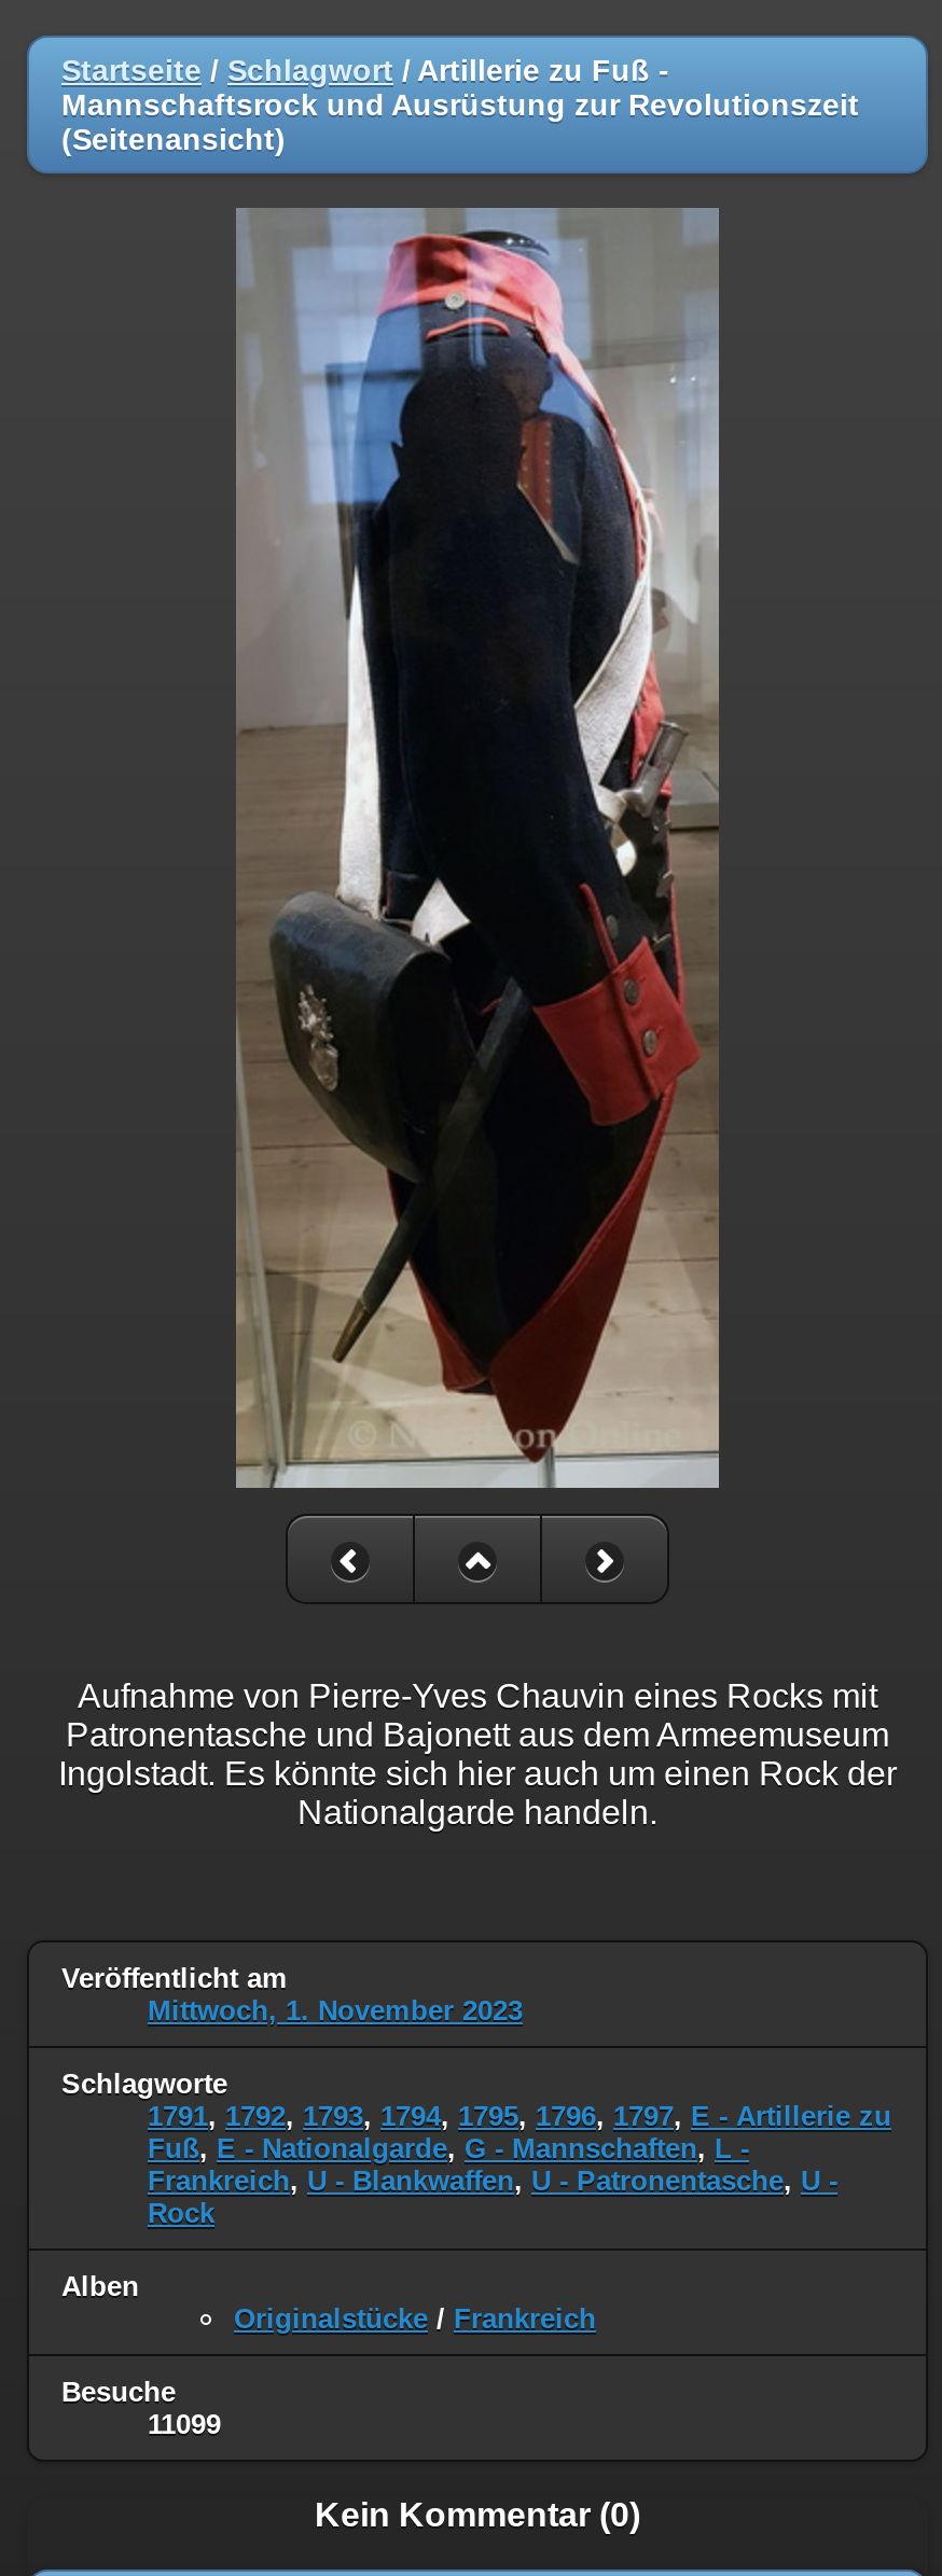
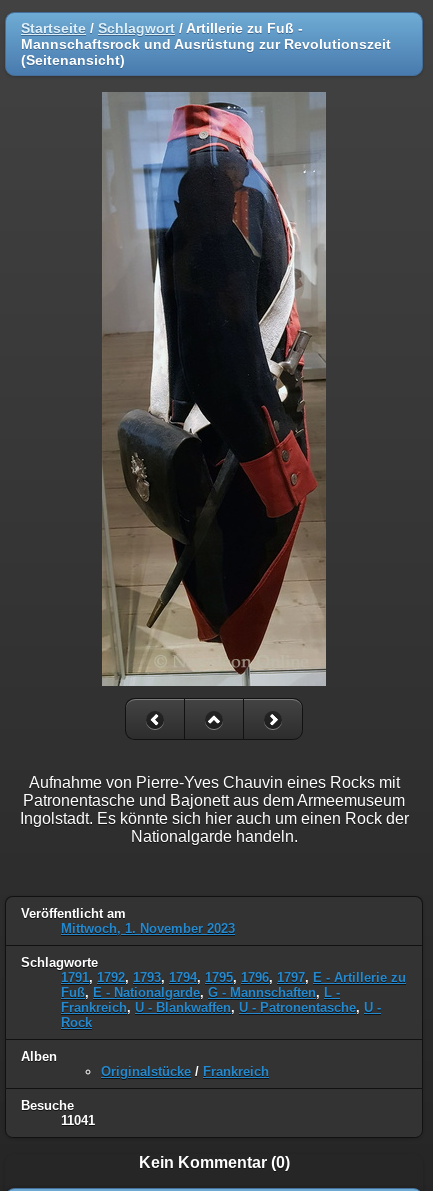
[148,2408,221,2440] 11099 -> [61,1113,95,1128] 11041

